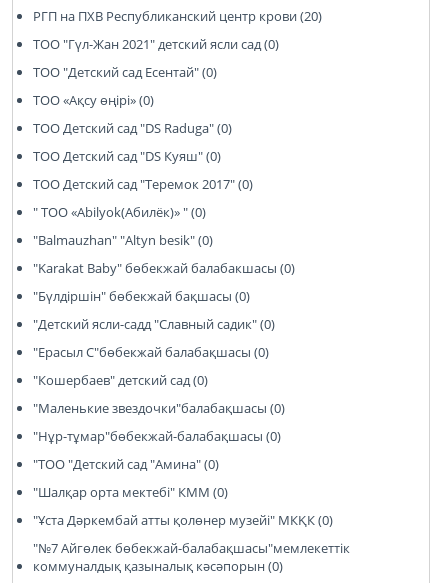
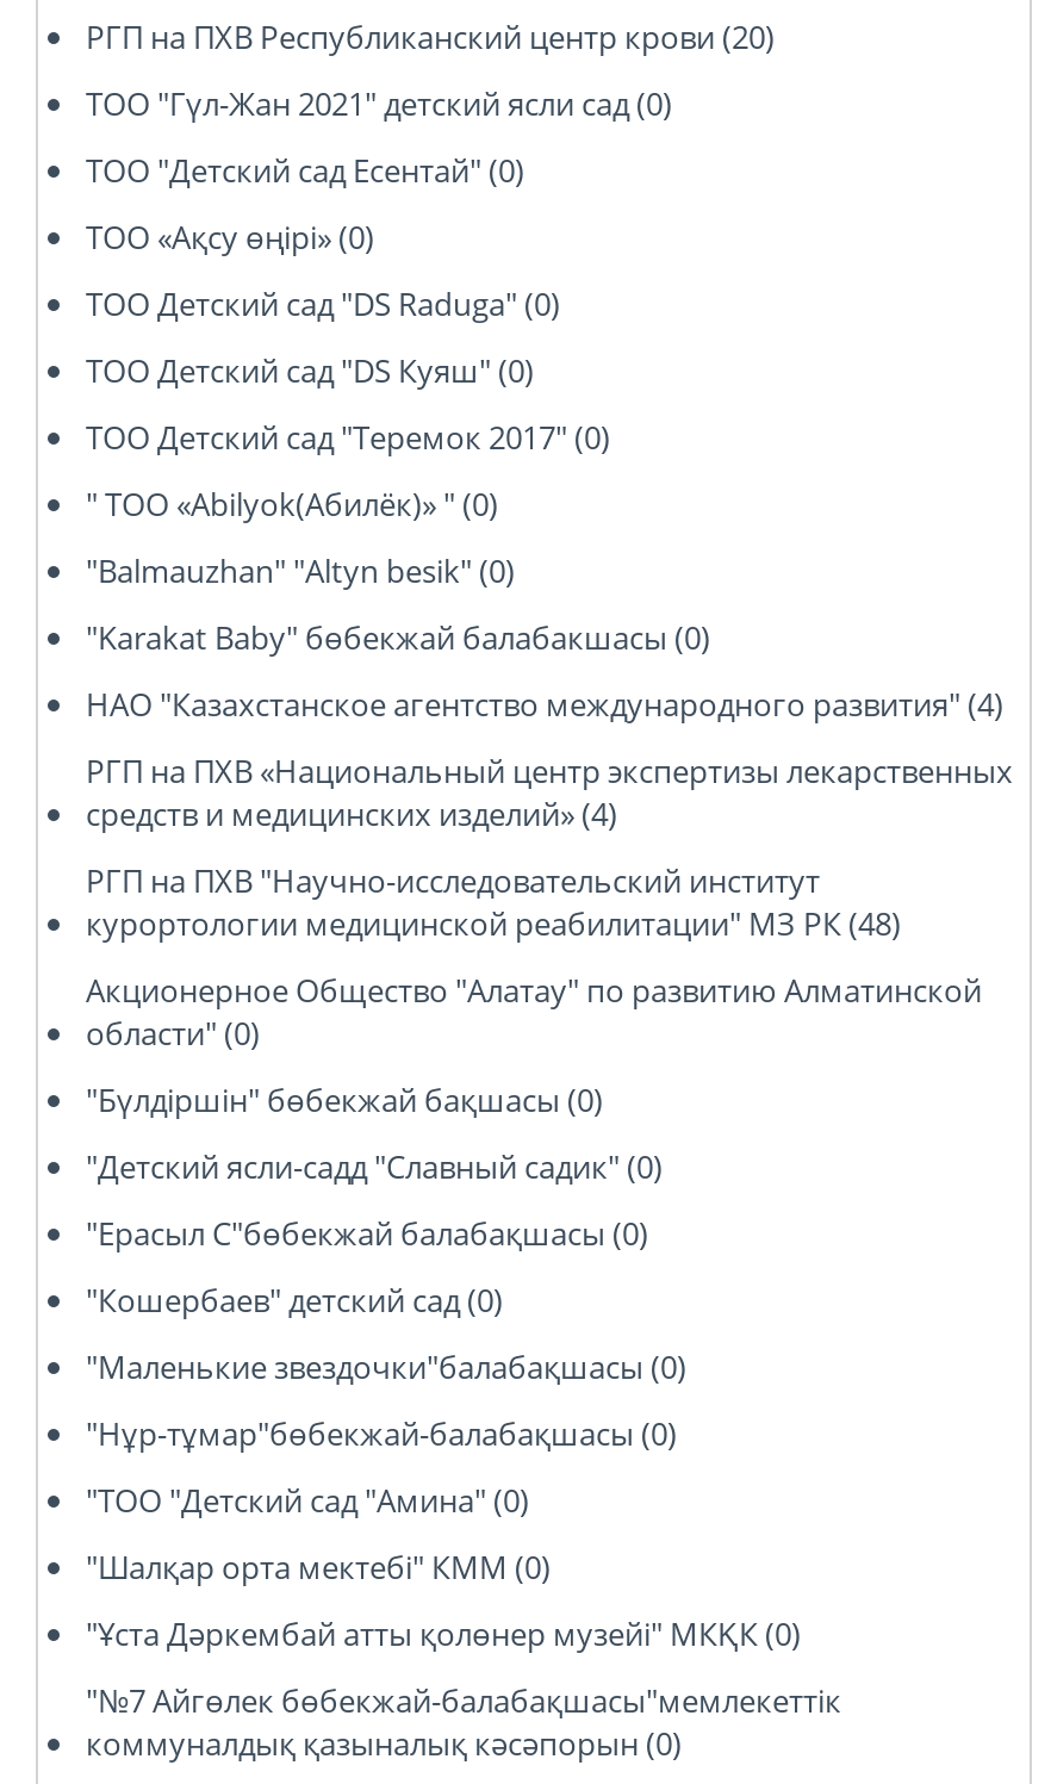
none -> [86,684,1013,1055] НАО "Казахстанское агентство международного развития" (4) | РГП на ПХВ «Национальный центр экспертизы лекарственных | средств и медицинских изделий» (4) | РГП на ПХВ "Научно-исследовательский институт | курортологии медицинской реабилитации" МЗ РК (48) | Акционерное Общество "Алатау" по развитию Алматинской | области" (0)

